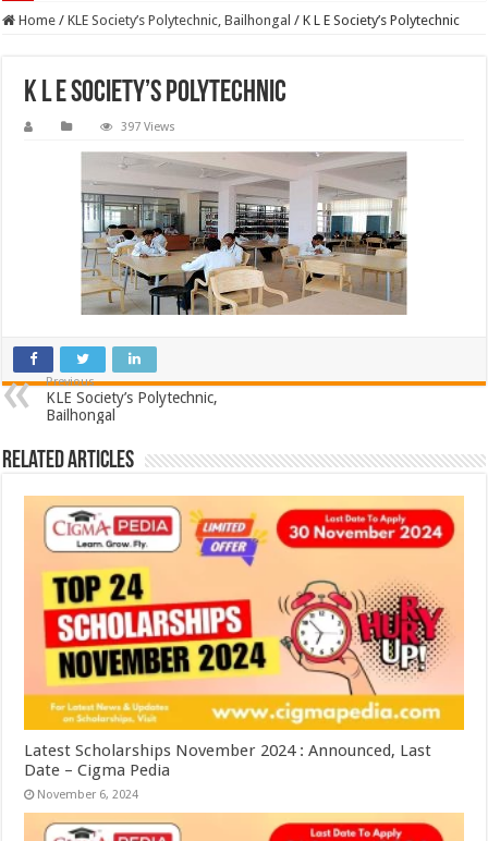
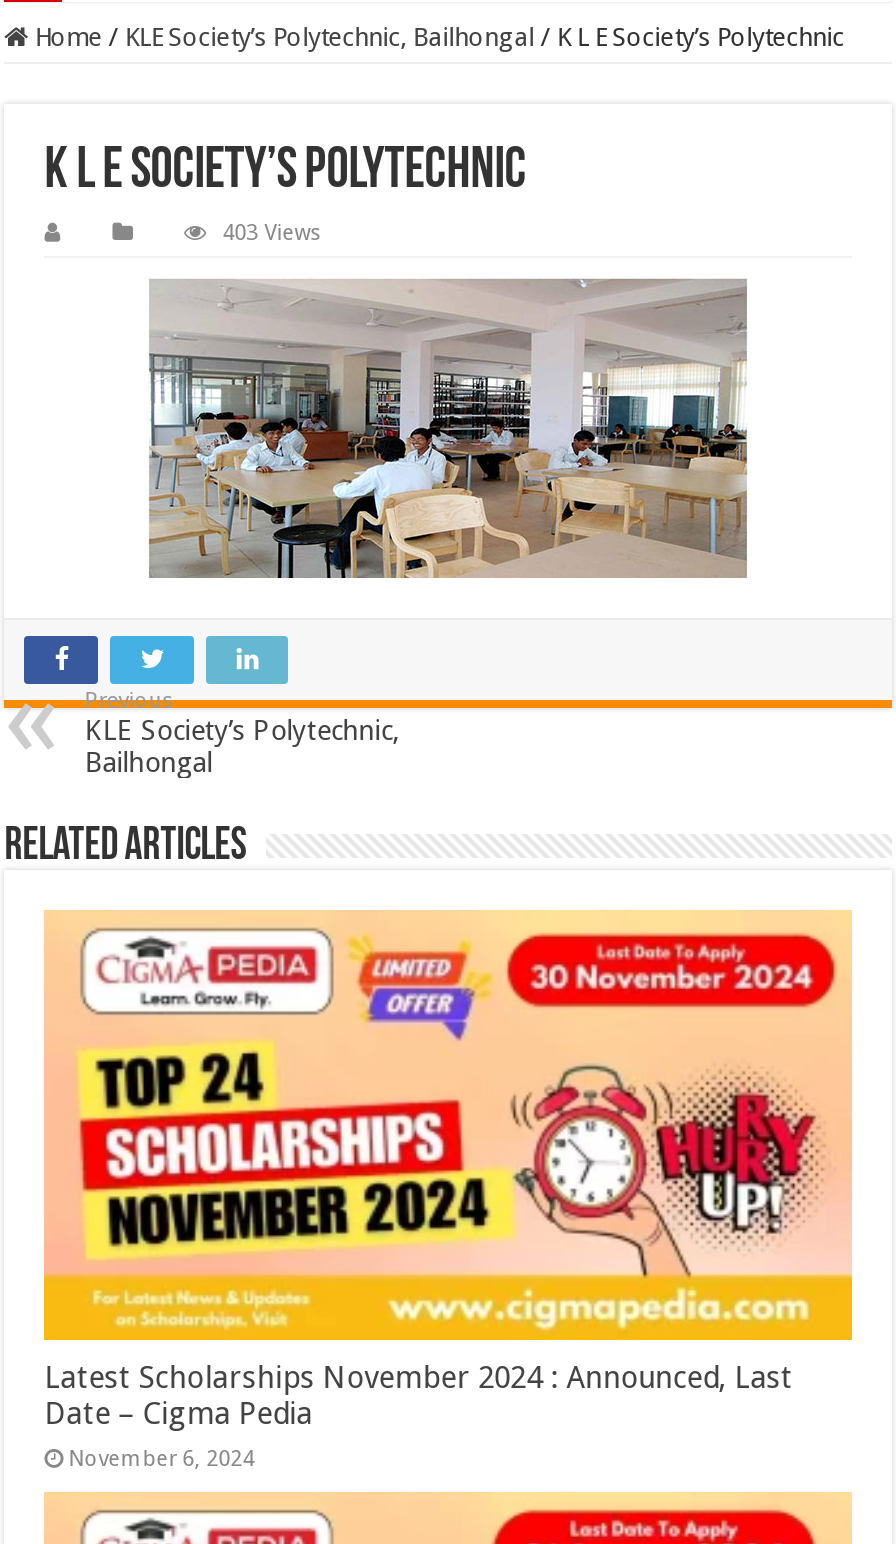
[121,120,176,134] 397 Views -> [222,220,322,246] 403 Views

